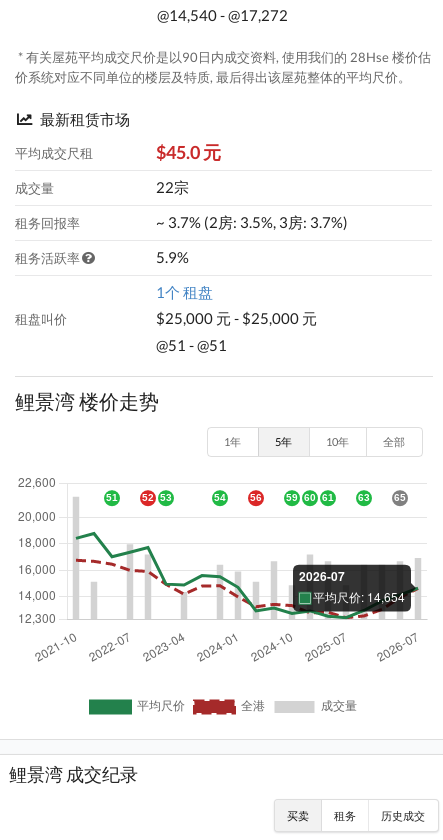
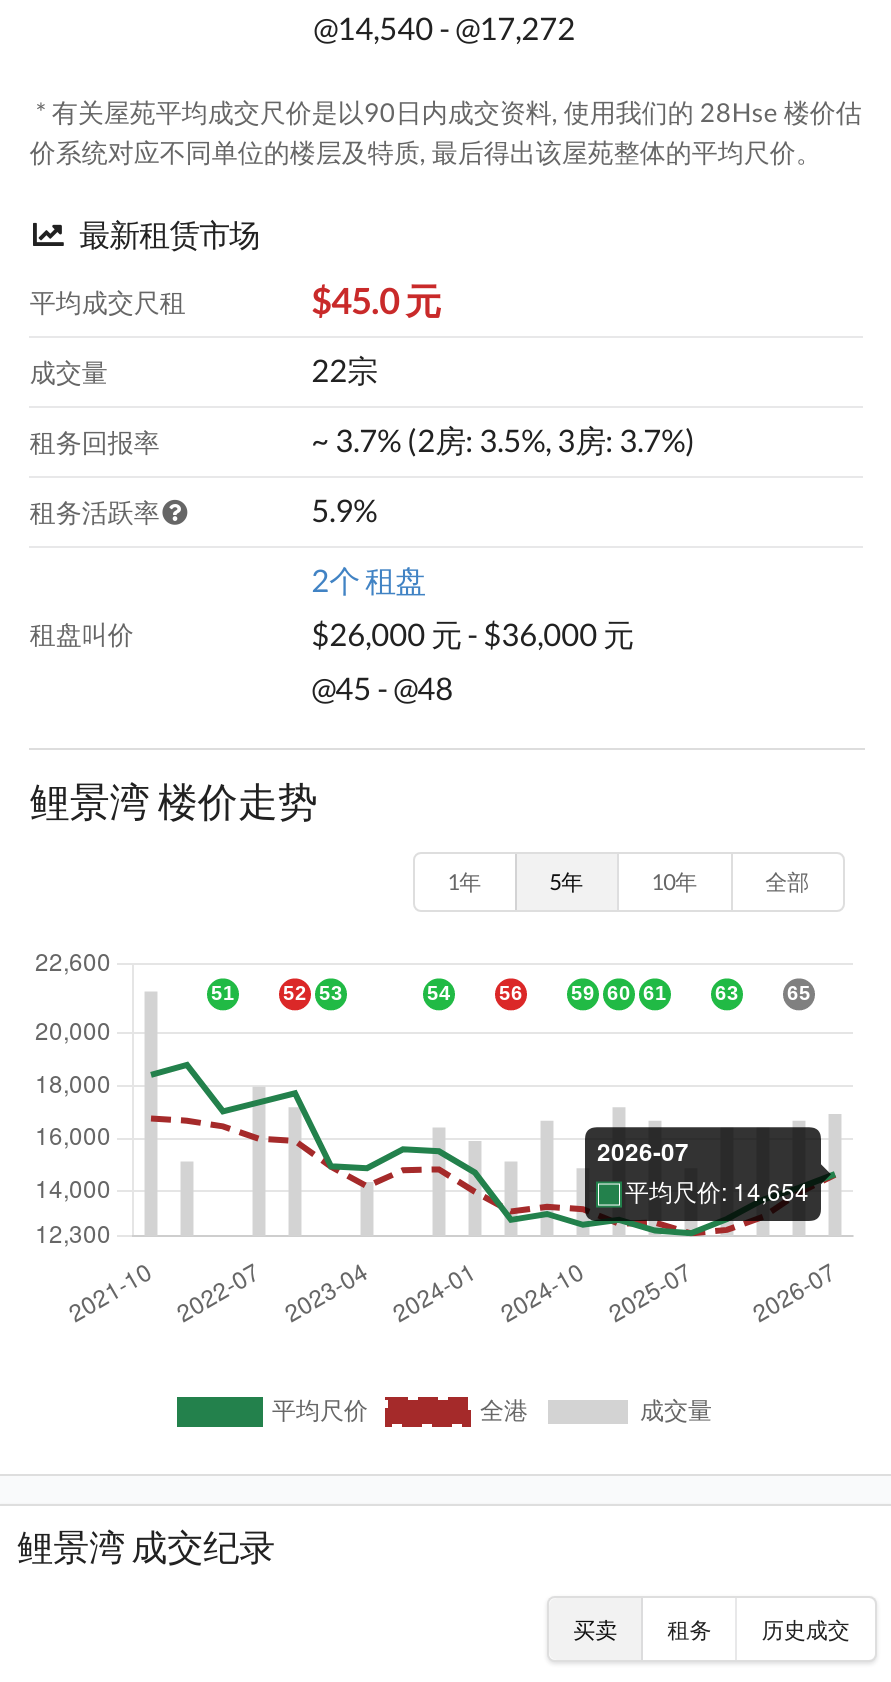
[156,282,213,300] 1个 租盘 -> [311,563,425,599] 2个 租盘
[156,309,317,327] $25,000 元 - $25,000 元 -> [311,616,633,652] $26,000 元 - $36,000 元
[156,336,227,354] @51 - @51 -> [311,669,453,705] @45 - @48

